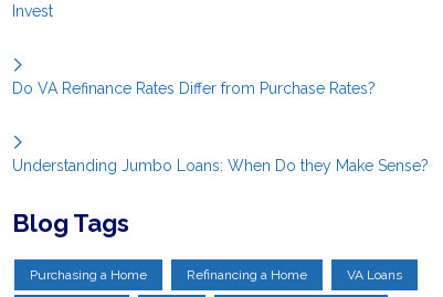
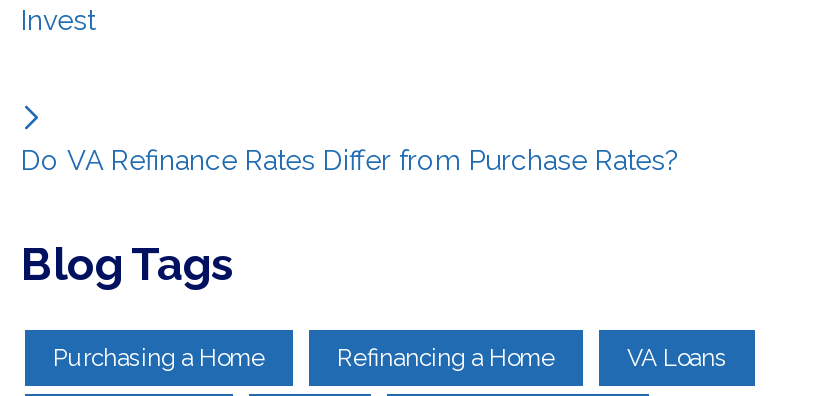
[12,157,429,175] Understanding Jumbo Loans: When Do they Make Sense? -> none

